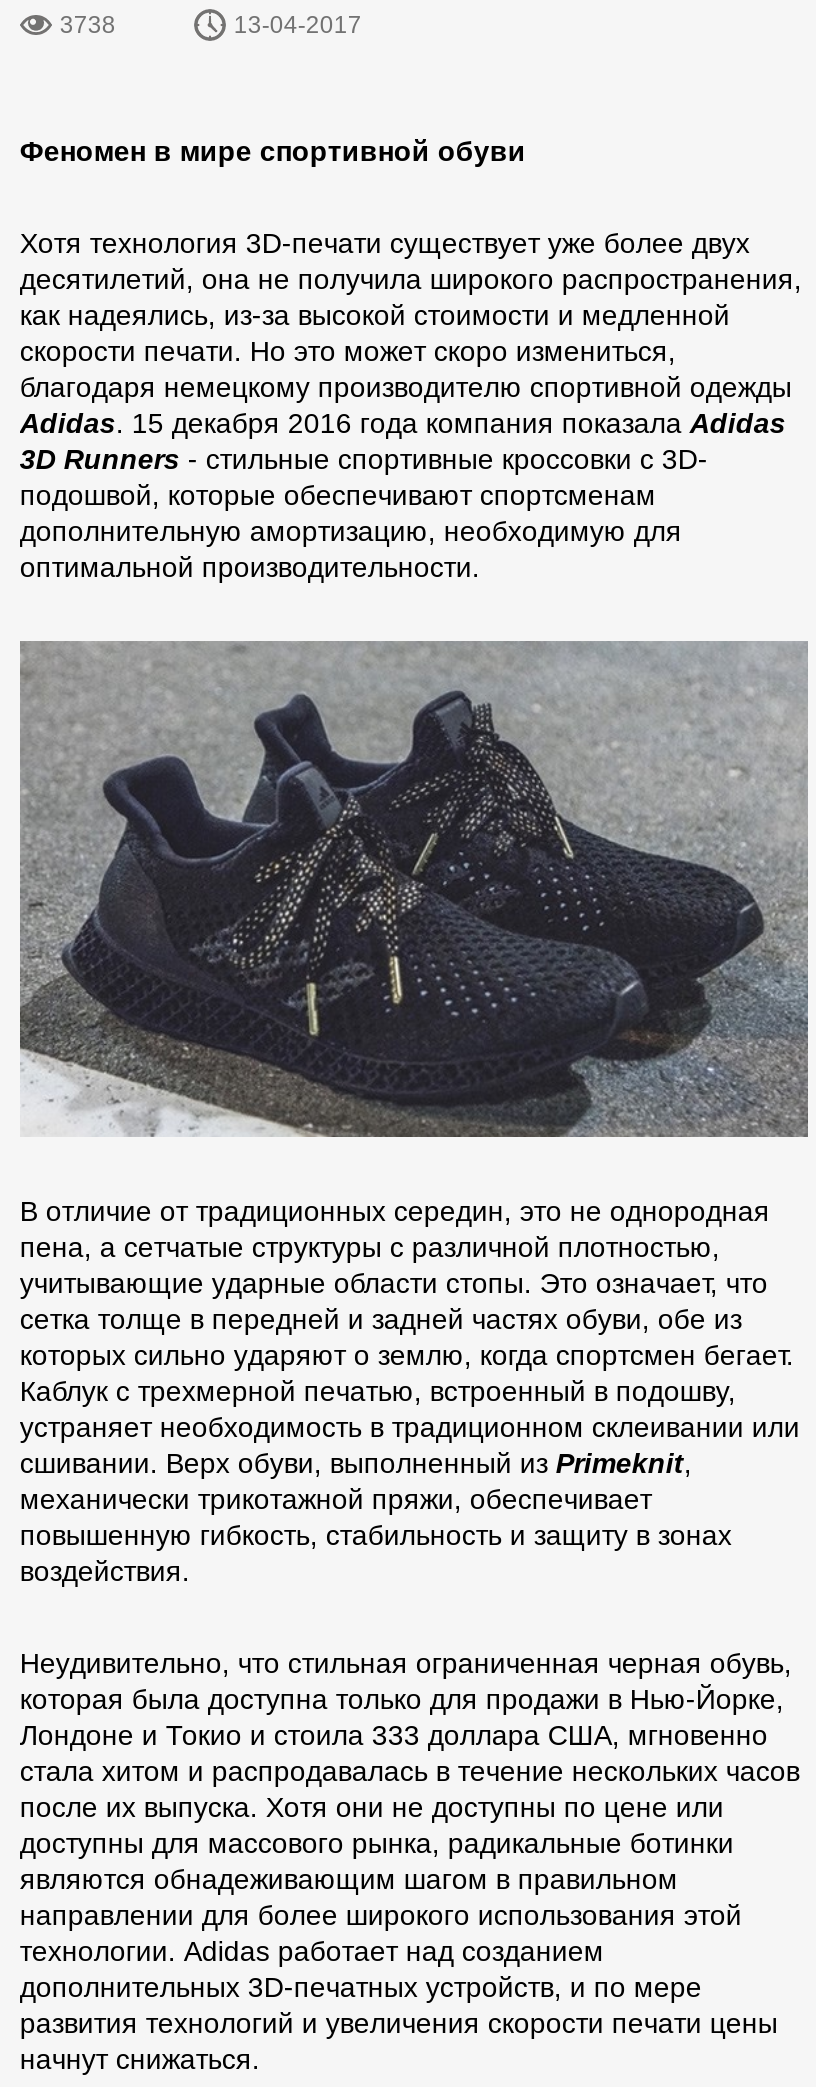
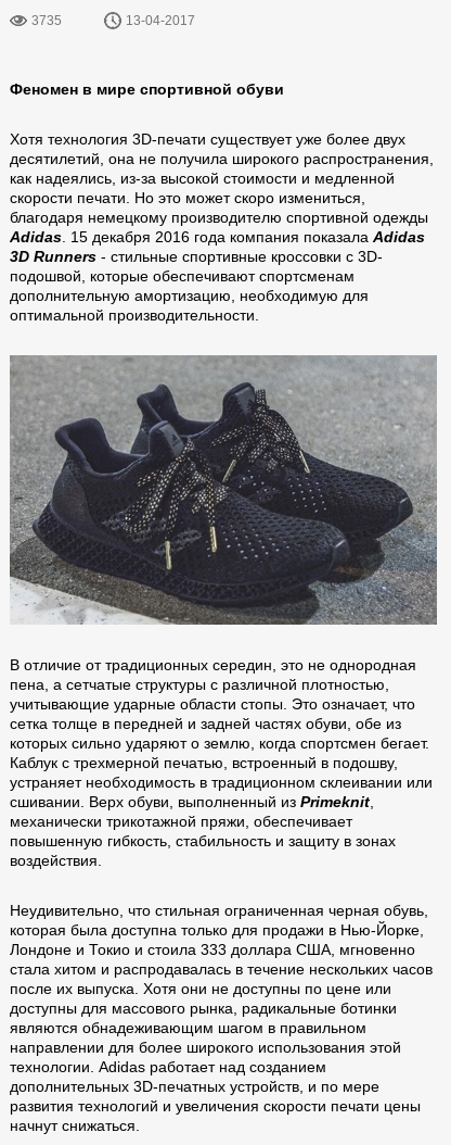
[60,11,116,39] 3738 -> [31,13,62,28] 3735

